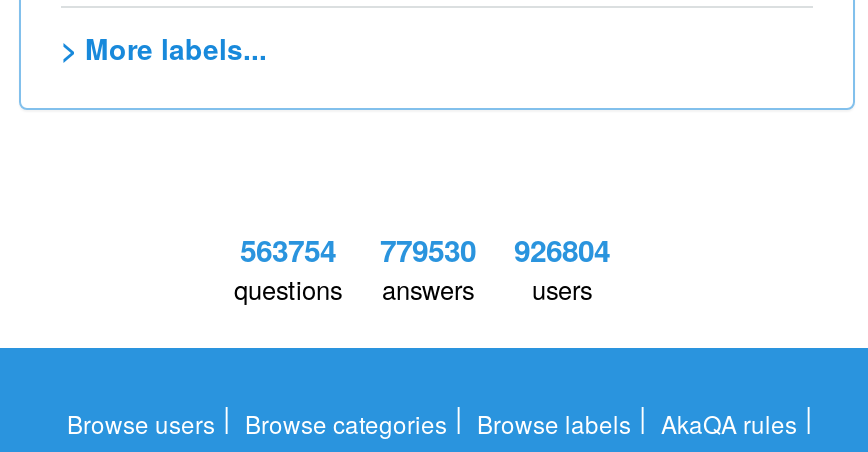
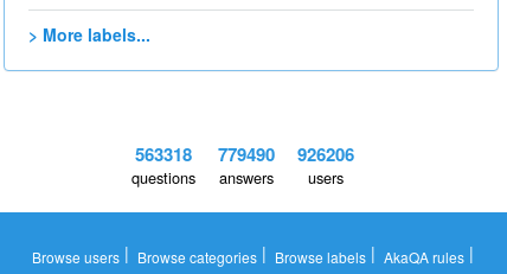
[240,228,336,272] 563754 -> [134,141,191,167] 563318
[380,228,476,272] 779530 -> [217,141,274,167] 779490
[514,228,610,272] 926804 -> [297,141,354,167] 926206

